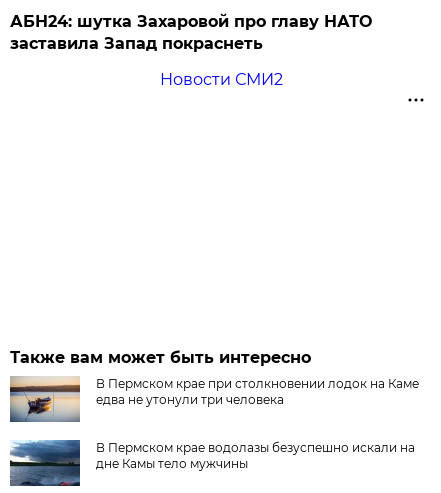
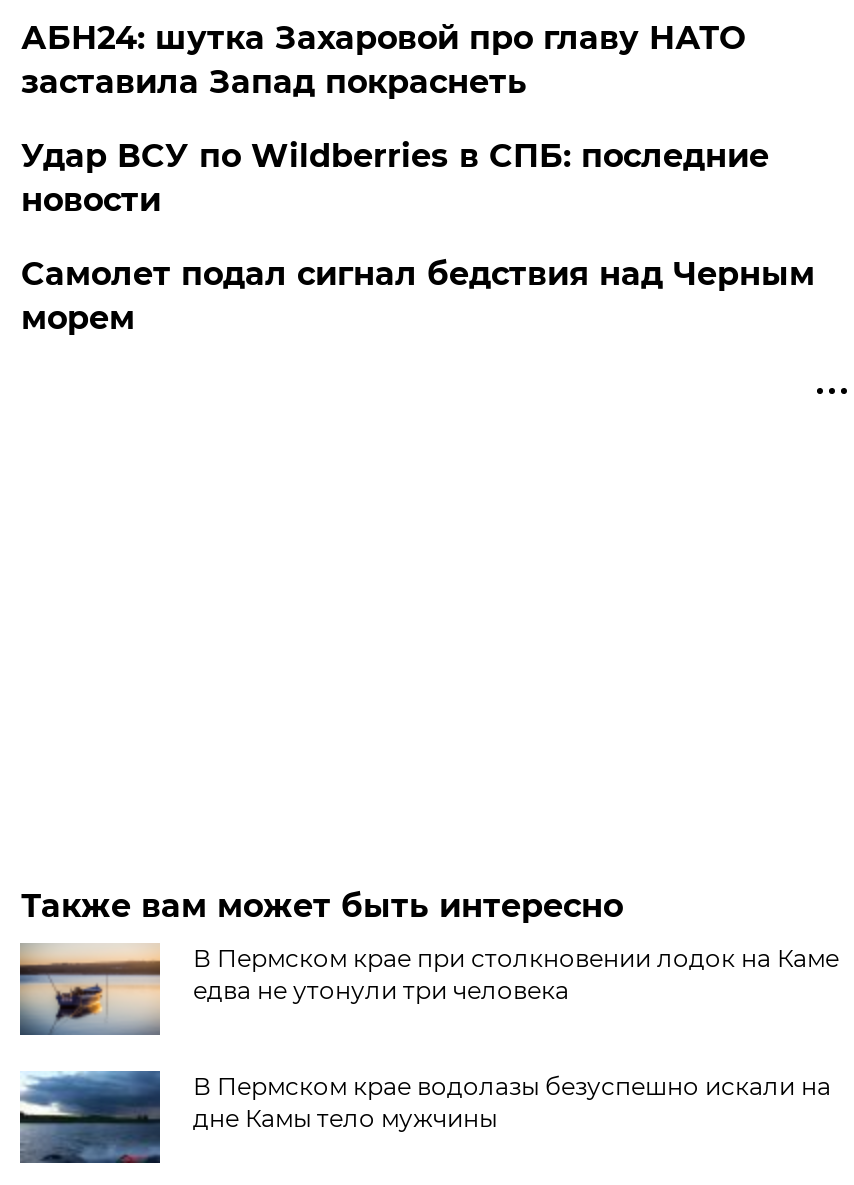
[160,70,283,89] Новости СМИ2 -> [21,137,815,337] Удар ВСУ по Wildberries в СПБ: последние | новости | Самолет подал сигнал бедствия над Черным | морем

